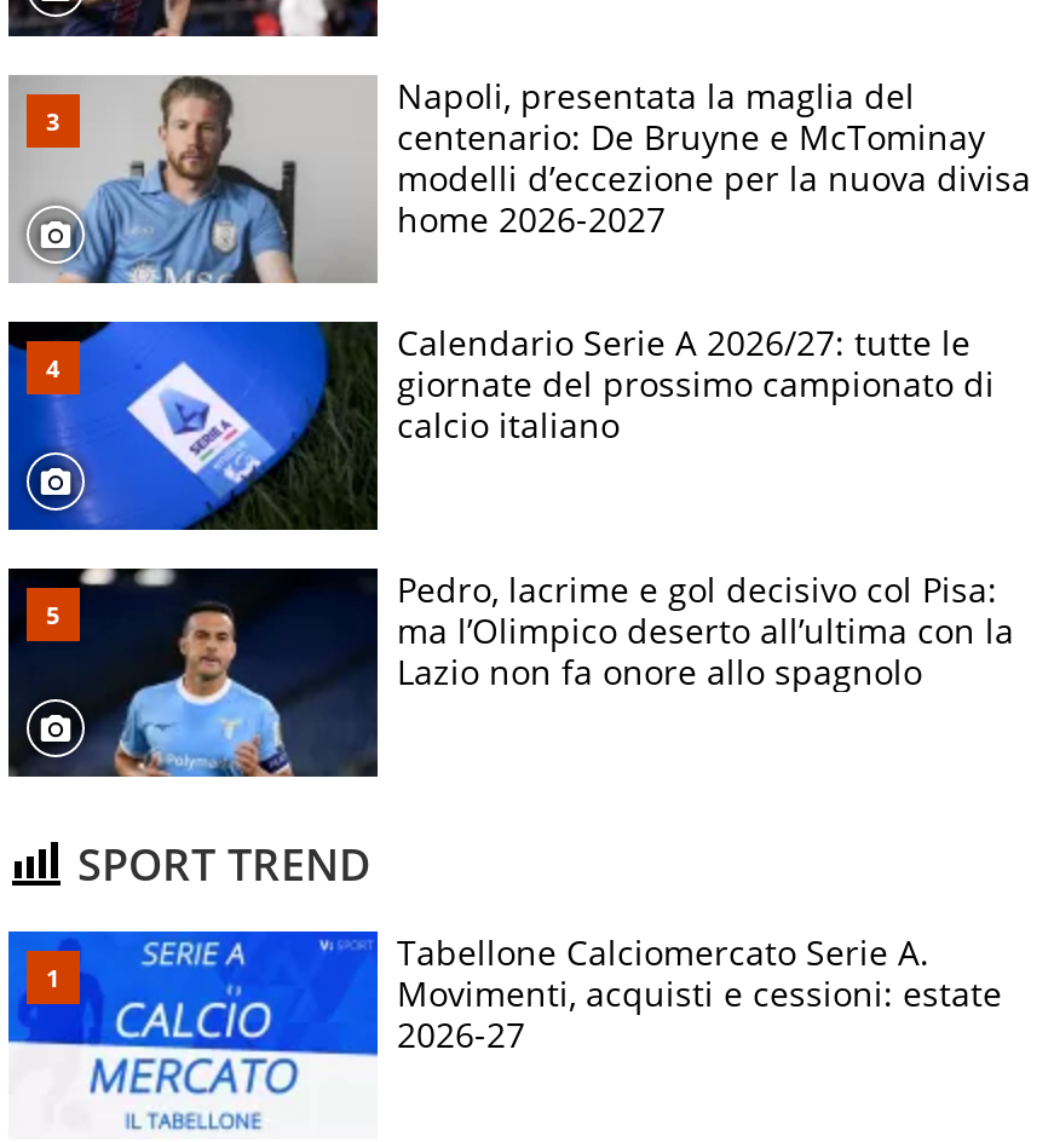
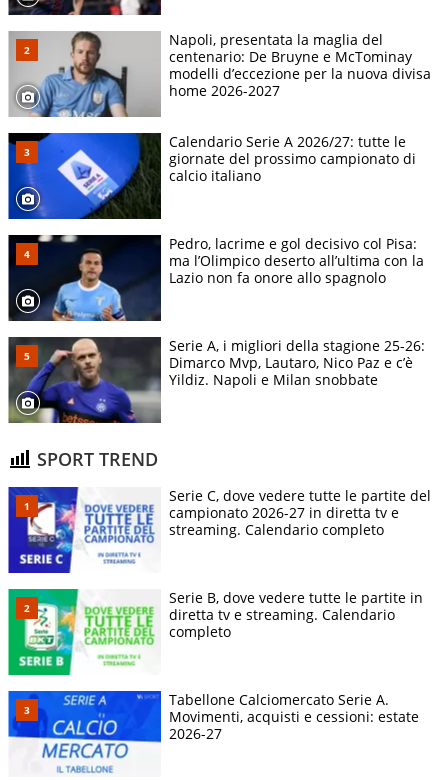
none -> [8,336,425,424] [image] | Serie A, i migliori della stagione 25-26: | Dimarco Mvp, Lautaro, Nico Paz e c’è | Yildiz. Napoli e Milan snobbate
none -> [7,486,431,574] [image] | Serie C, dove vedere tutte le partite del | campionato 2026-27 in diretta tv e | streaming. Calendario completo
none -> [7,588,423,676] [image] | Serie B, dove vedere tutte le partite in | diretta tv e streaming. Calendario | completo

